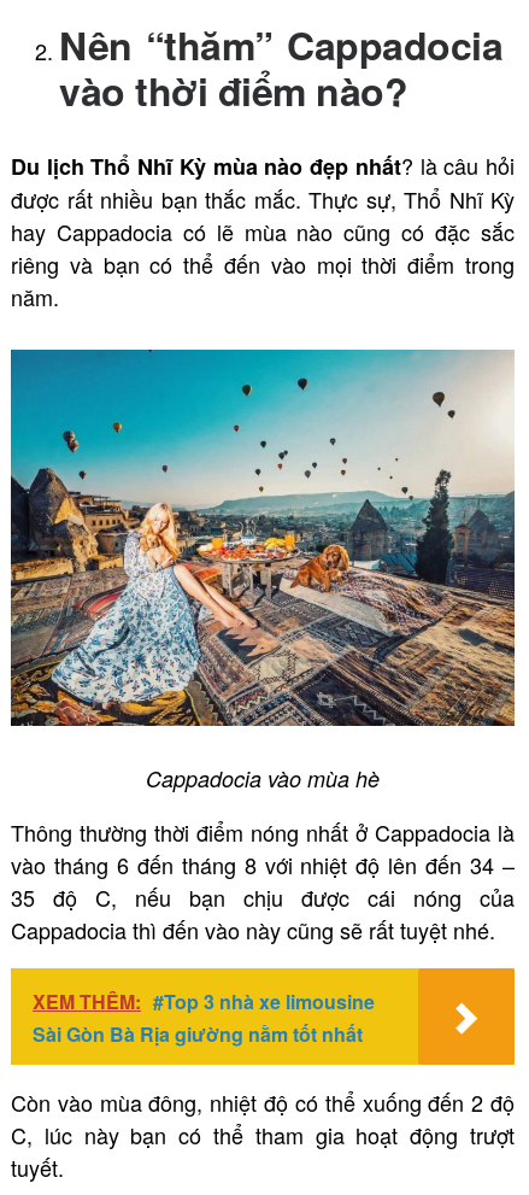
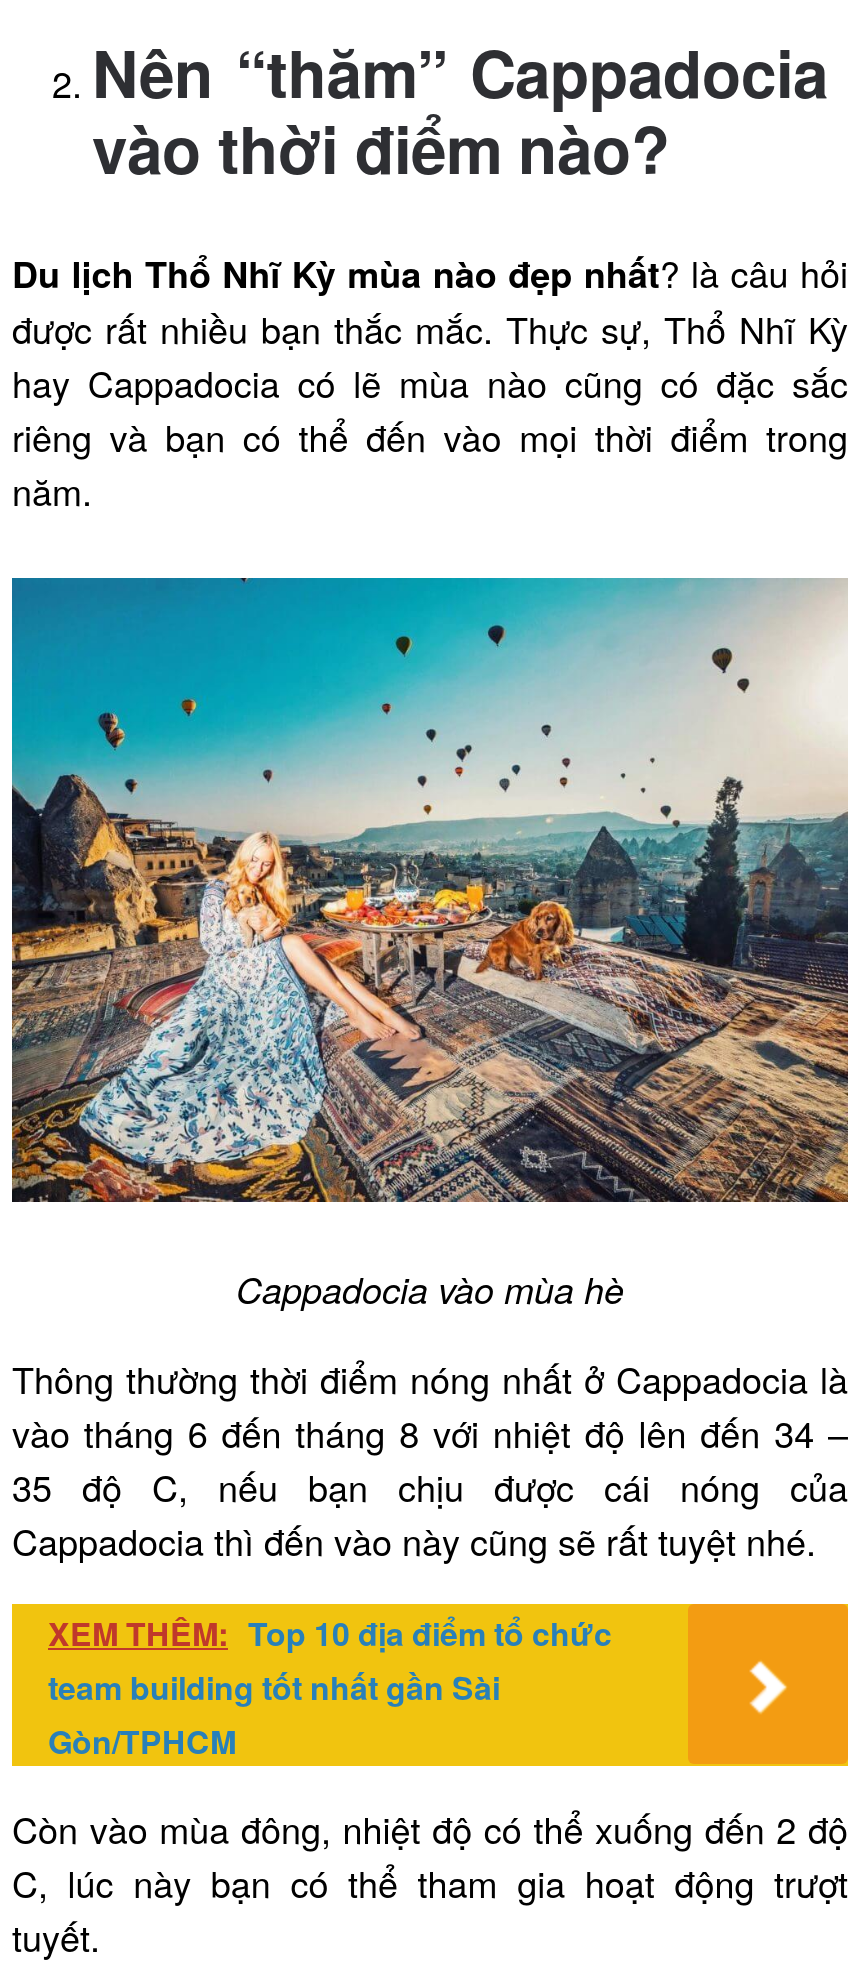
[33,988,375,1048] XEM THÊM: #Top 3 nhà xe limousine | Sài Gòn Bà Rịa giường nằm tốt nhất -> [48,1610,612,1764] XEM THÊM: Top 10 địa điểm tổ chức | team building tốt nhất gần Sài | Gòn/TPHCM

